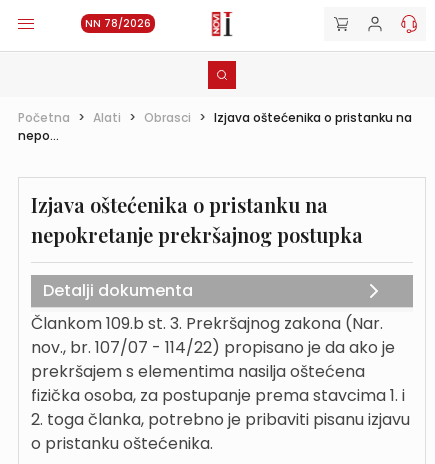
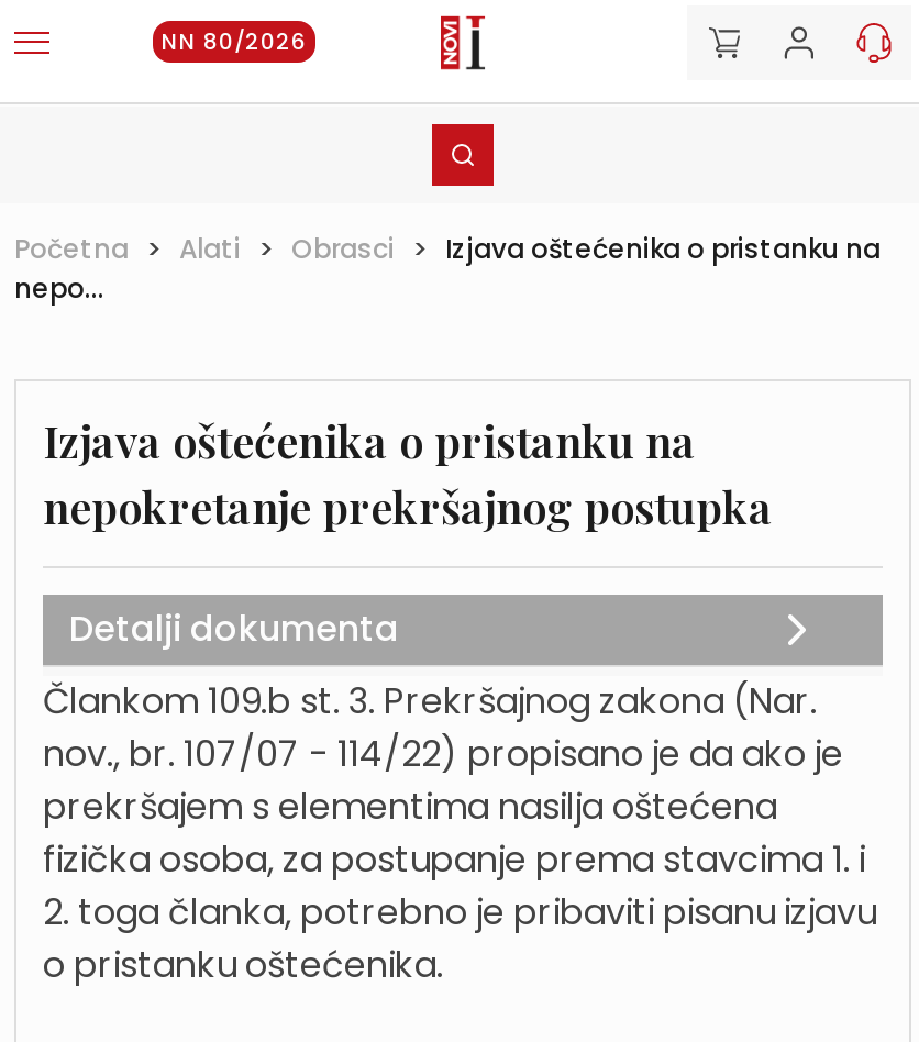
[85,16,151,31] NN 78/2026 -> [162,25,307,58] NN 80/2026

